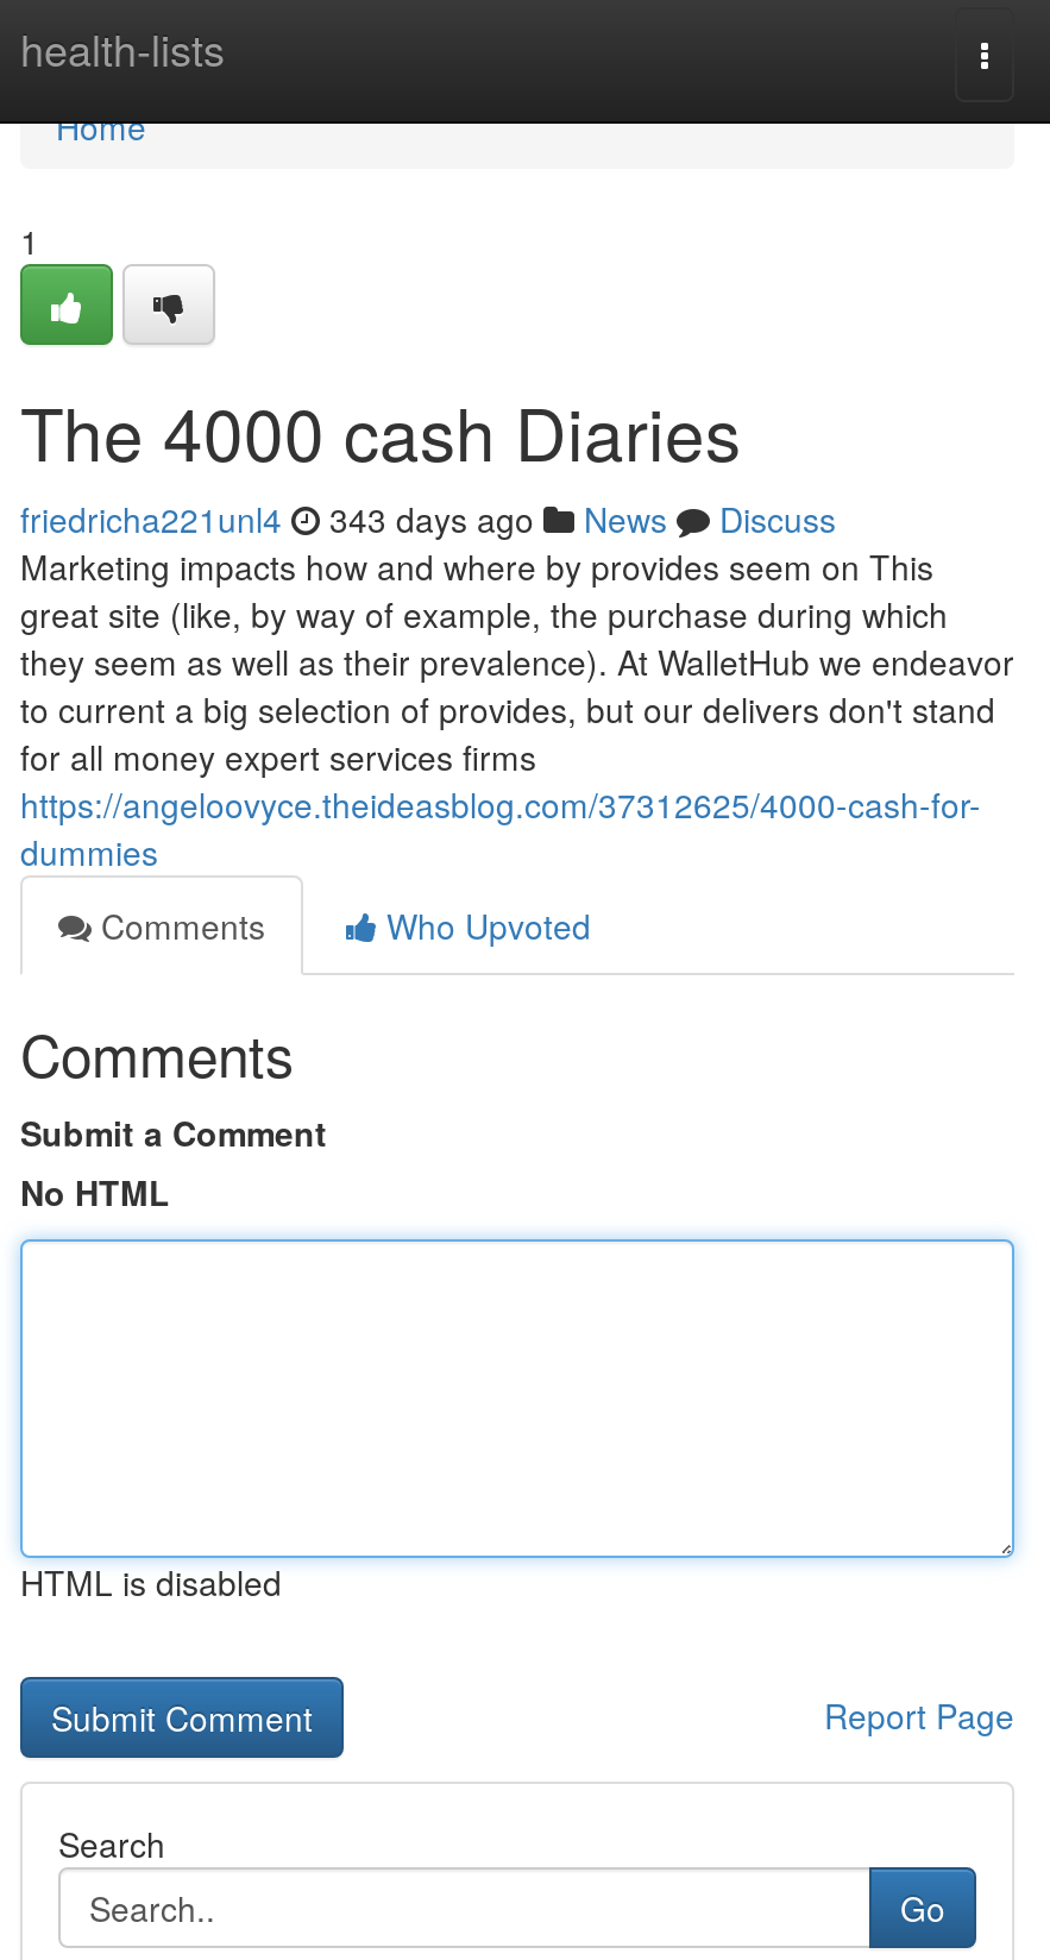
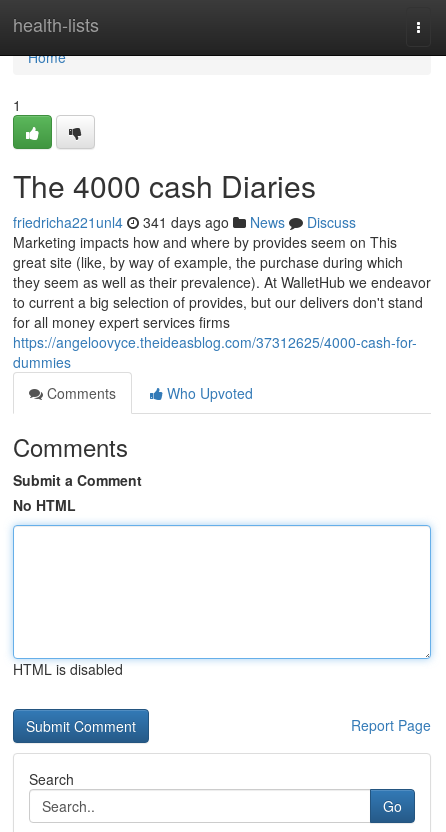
[20,495,836,542] friedricha221unl4 343 days ago News Discuss -> [13,212,356,232] friedricha221unl4 341 days ago News Discuss

